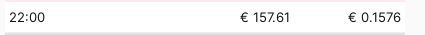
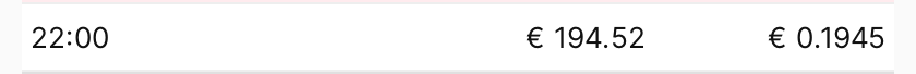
[240,9,290,25] € 157.61 -> [526,20,646,54] € 194.52
[348,9,401,25] € 0.1576 -> [768,20,885,54] € 0.1945

